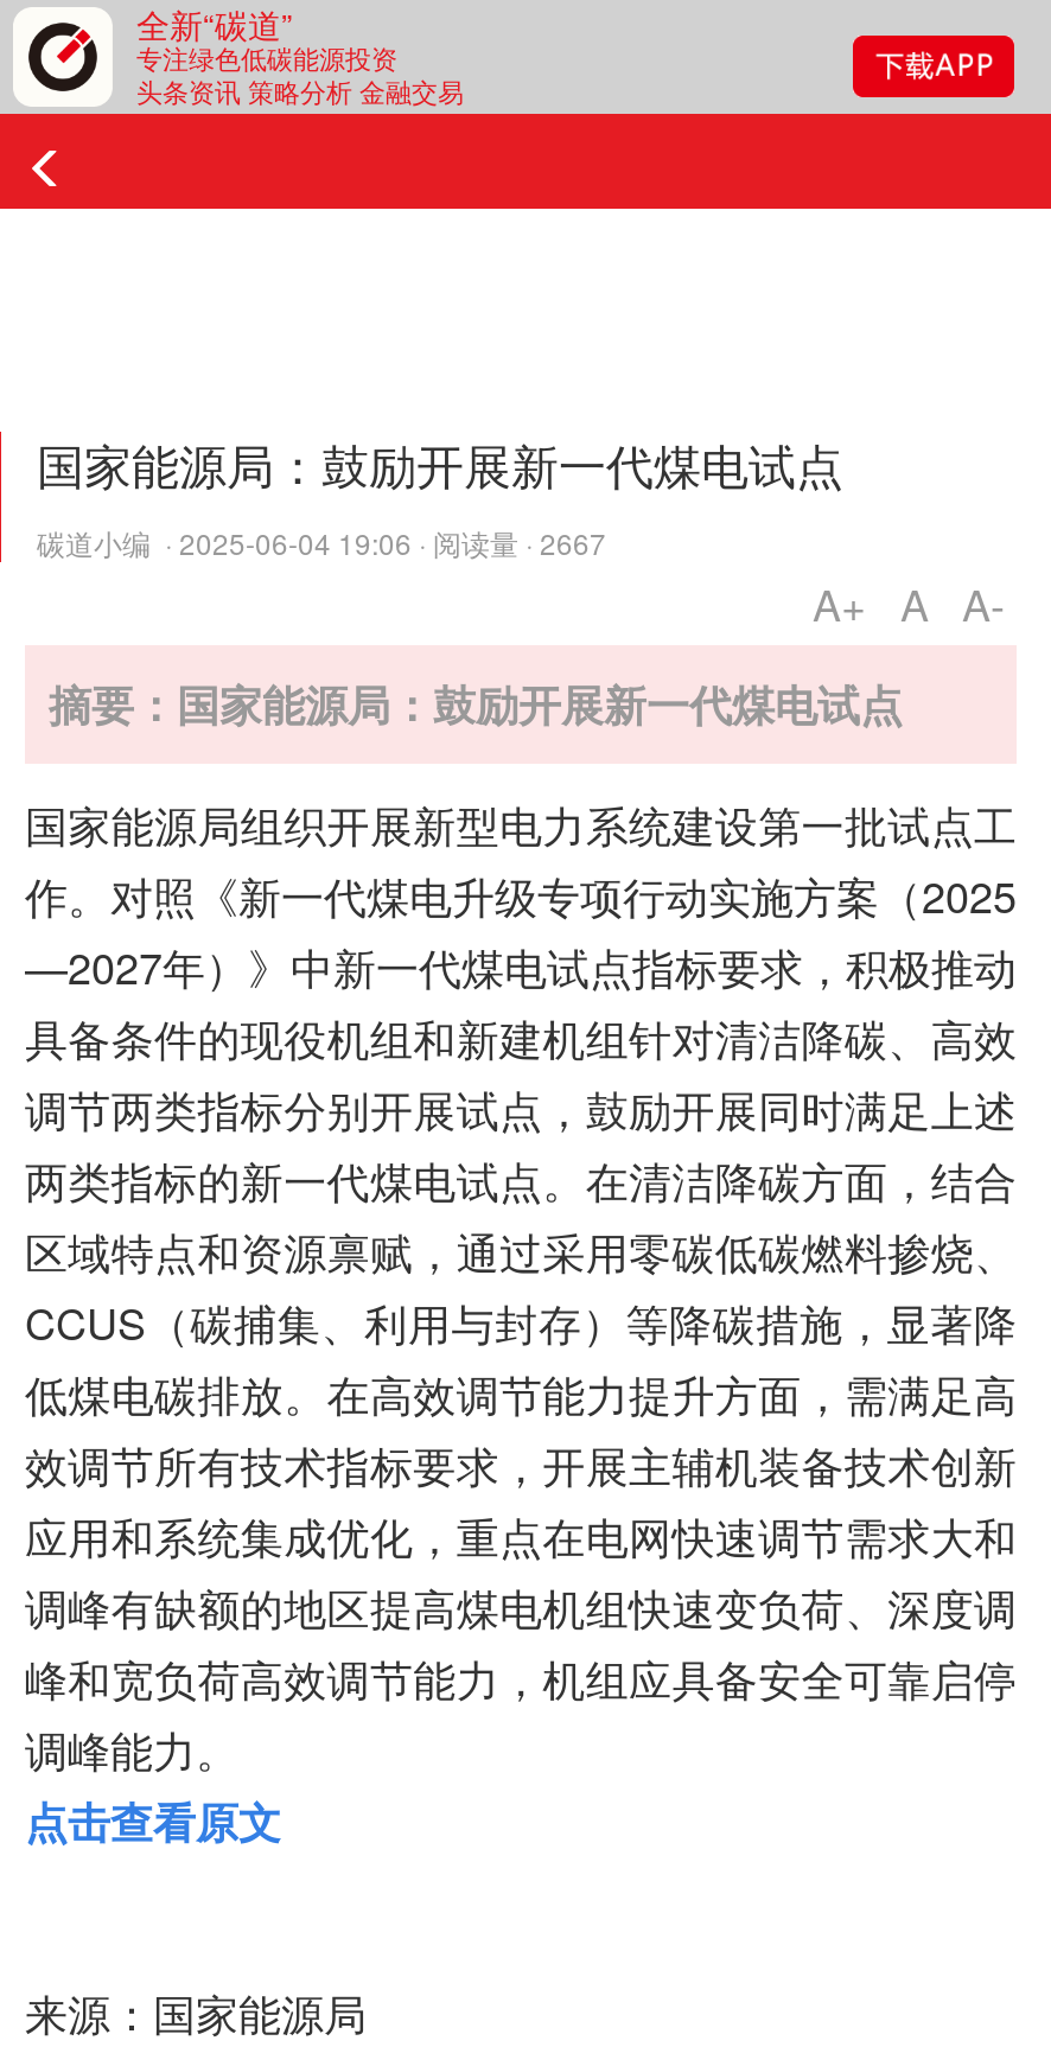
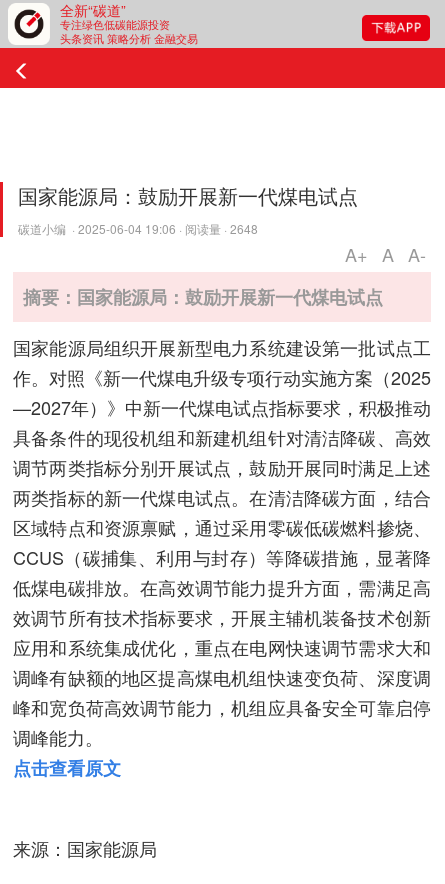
[37,522,606,562] 碳道小编 · 2025-06-04 19:06 · 阅读量 · 2667 -> [18,220,258,237] 碳道小编 · 2025-06-04 19:06 · 阅读量 · 2648

